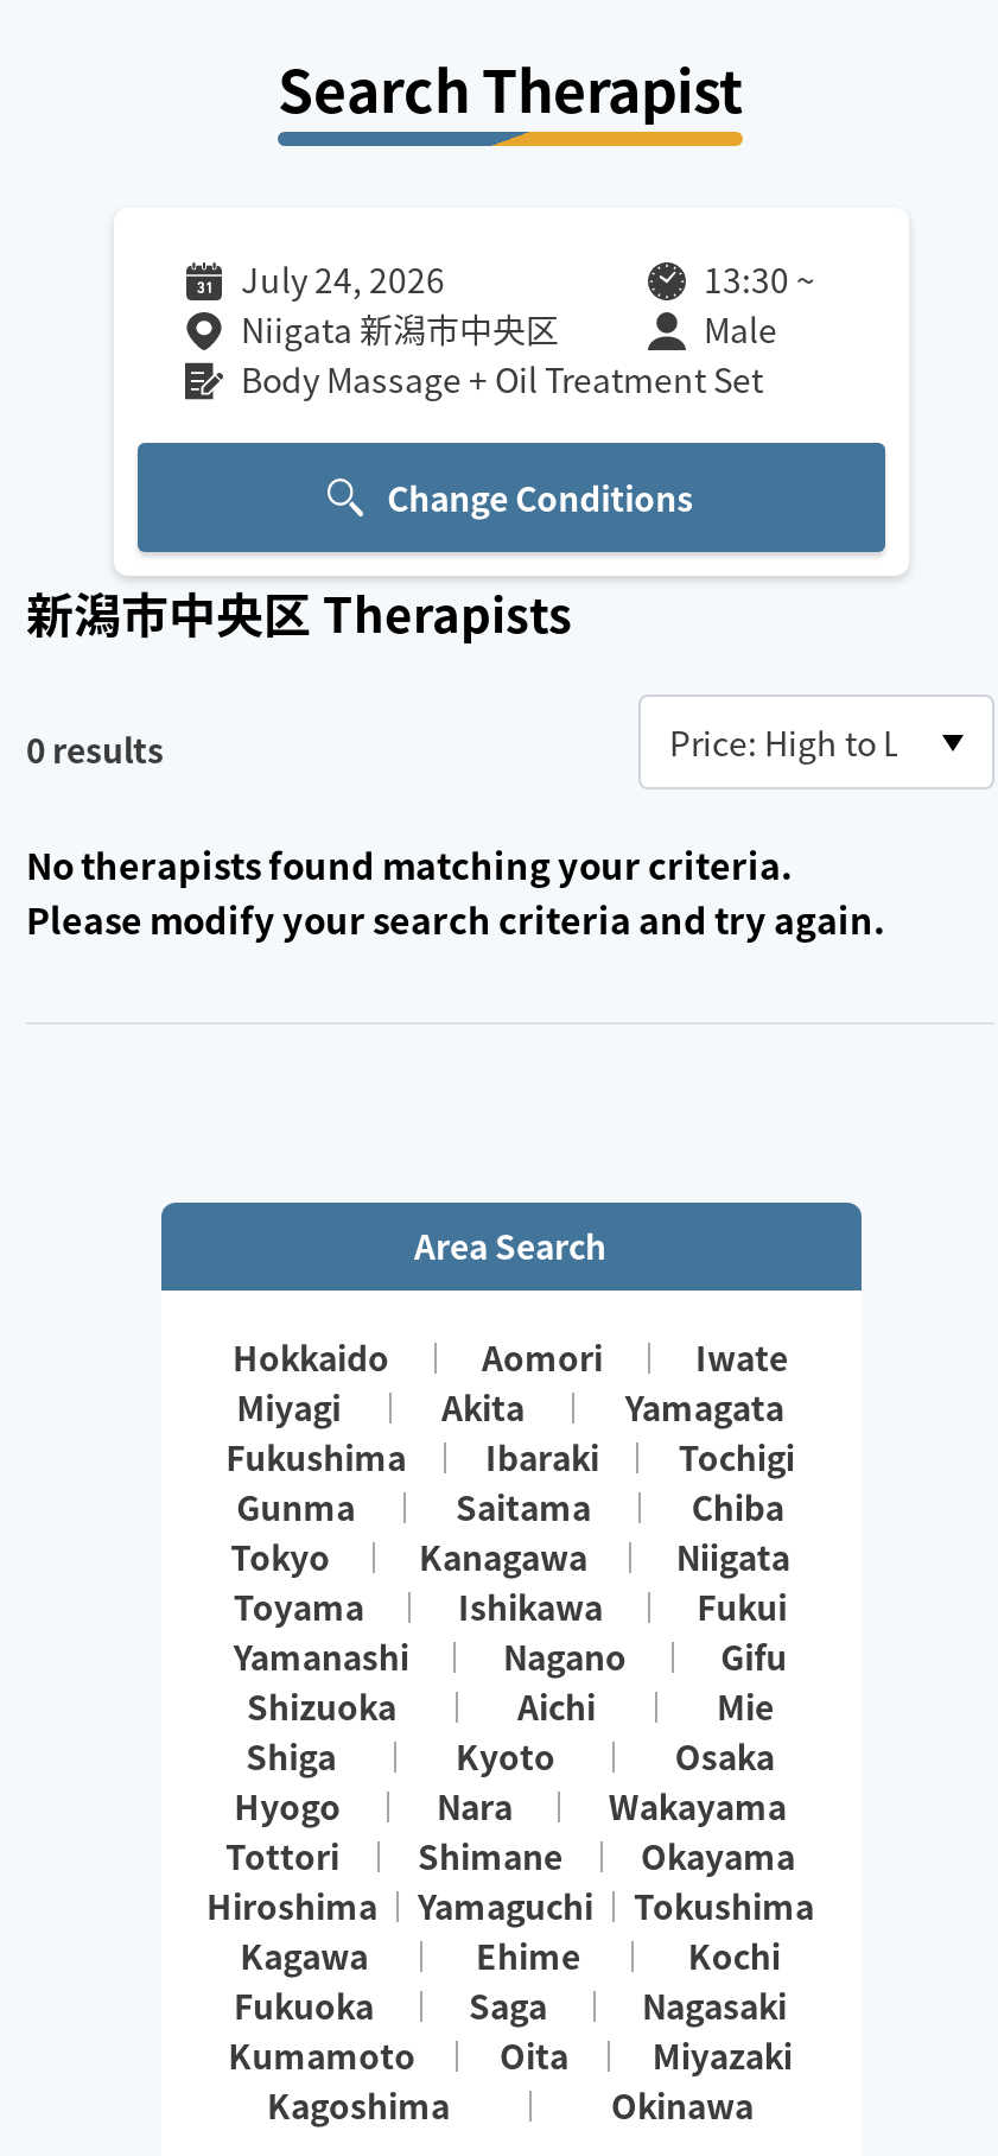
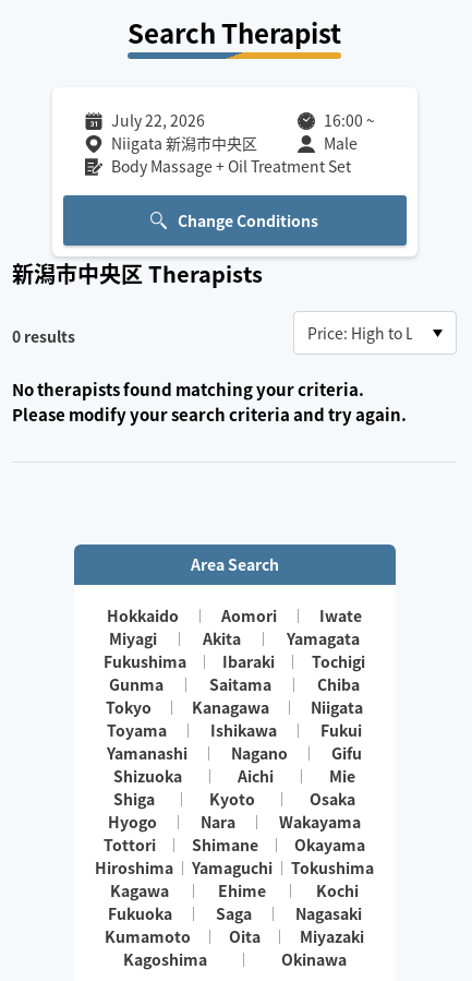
[241,255,445,303] July 24, 2026 -> [111,109,204,131] July 22, 2026
[704,255,815,303] 13:30 ~ -> [323,109,374,131] 16:00 ~

